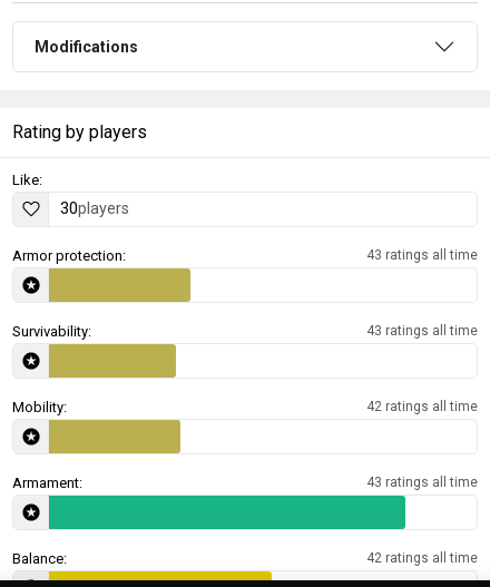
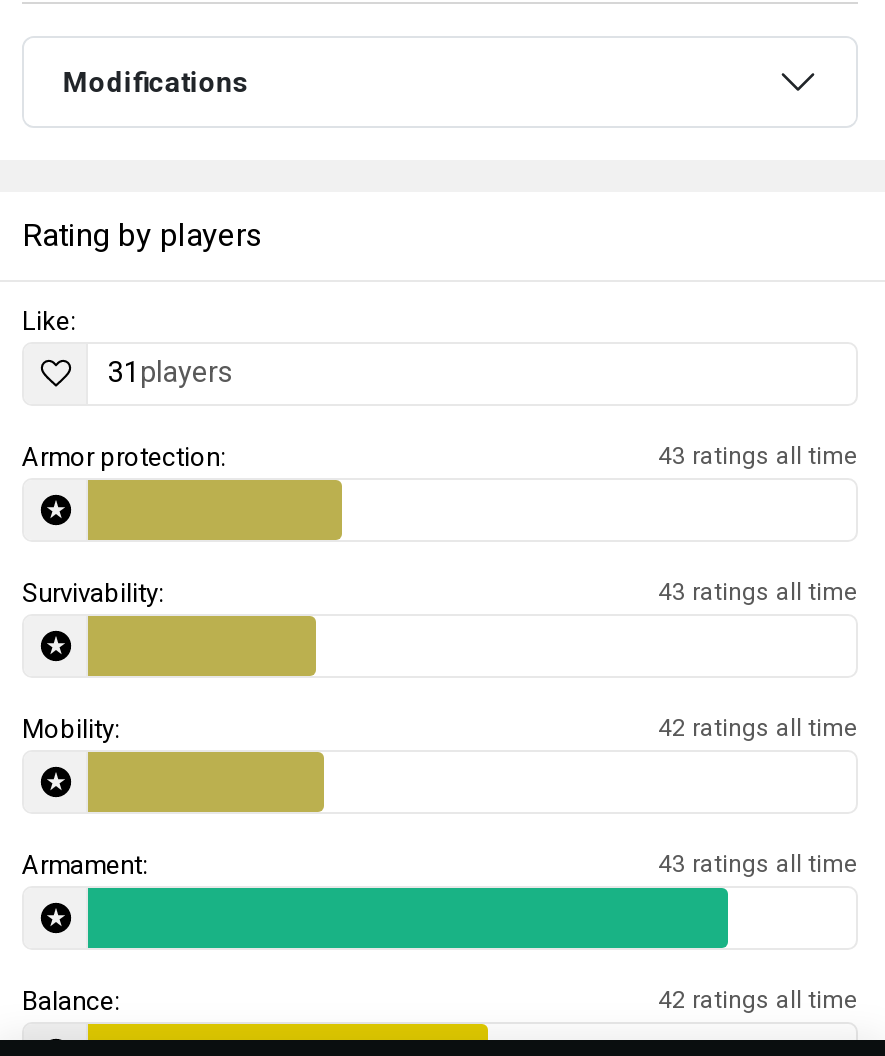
[60,199,129,218] 30 players -> [108,356,232,390] 31 players

